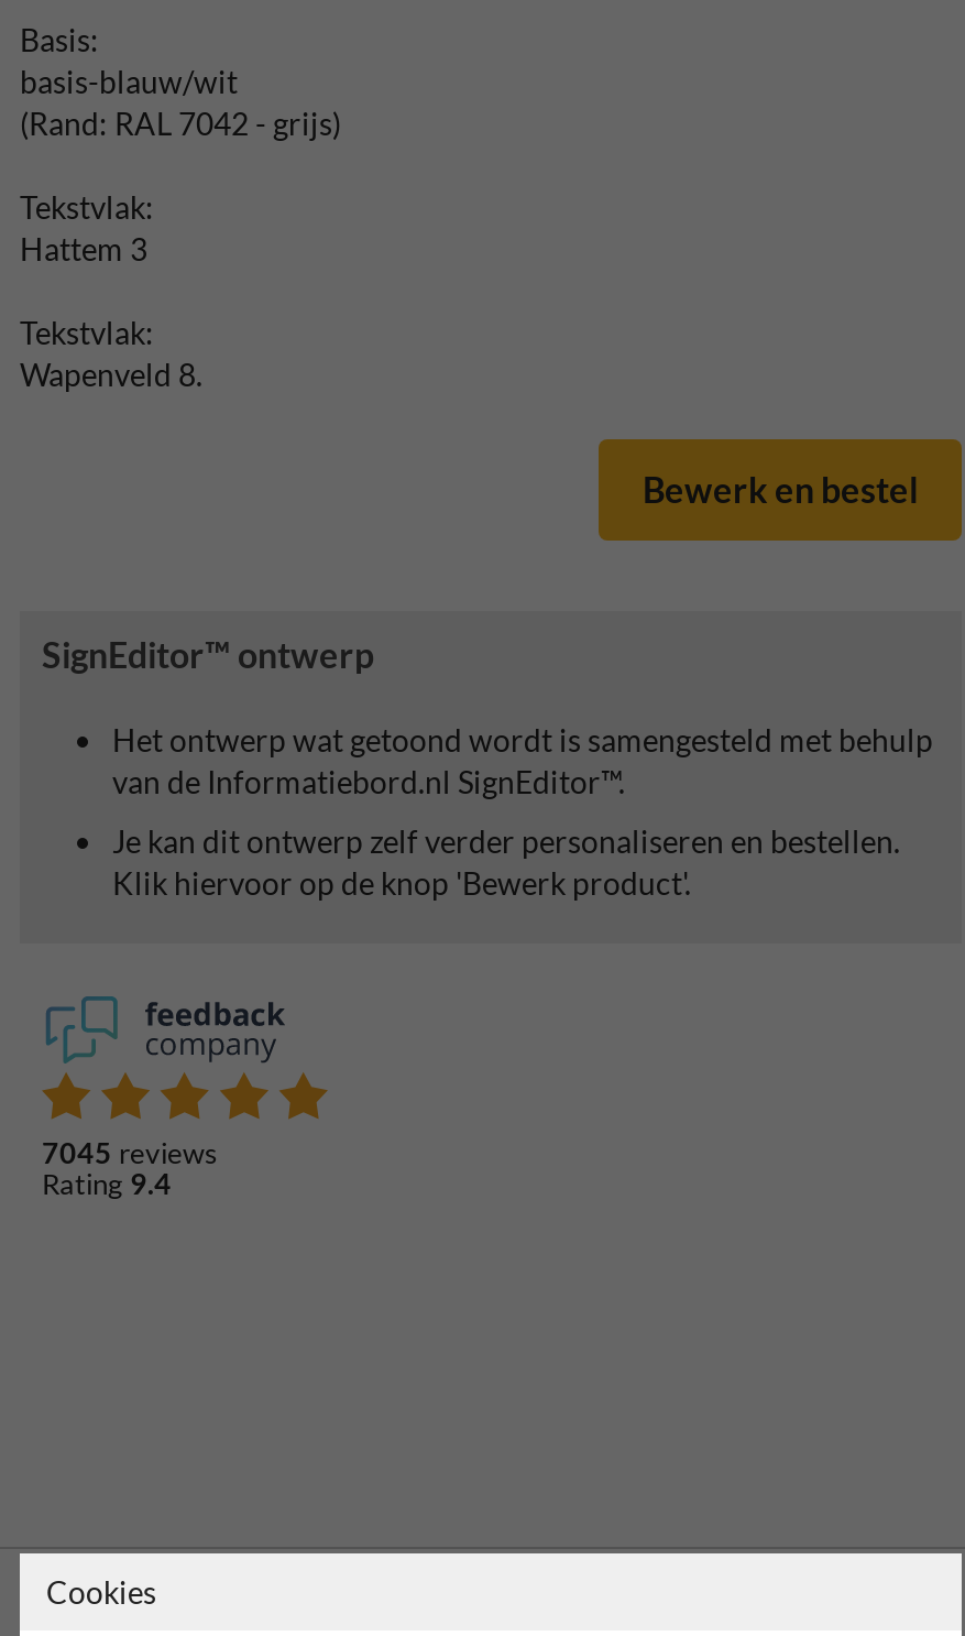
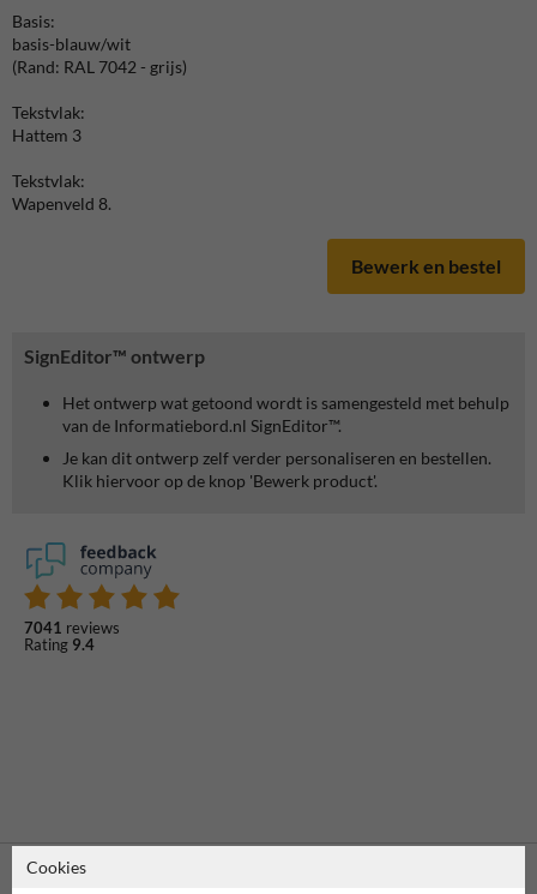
[42,1135,218,1170] 7045 reviews -> [24,618,120,638] 7041 reviews

